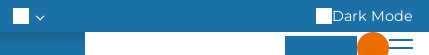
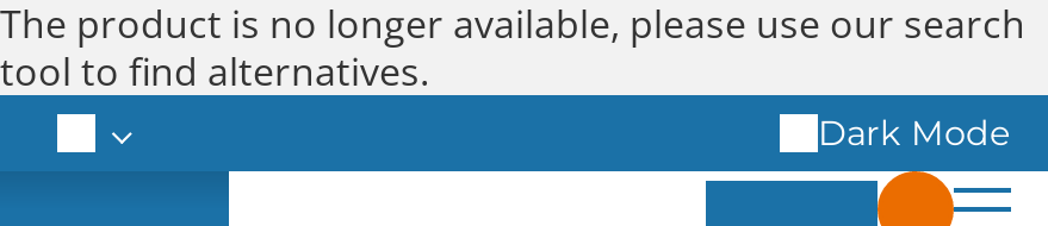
none -> [0,0,1025,98] The product is no longer available, please use our search | tool to find alternatives.

